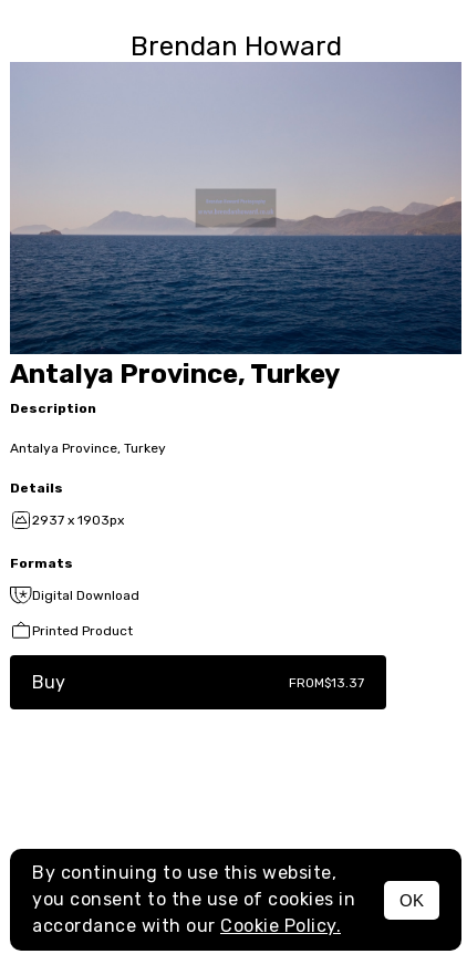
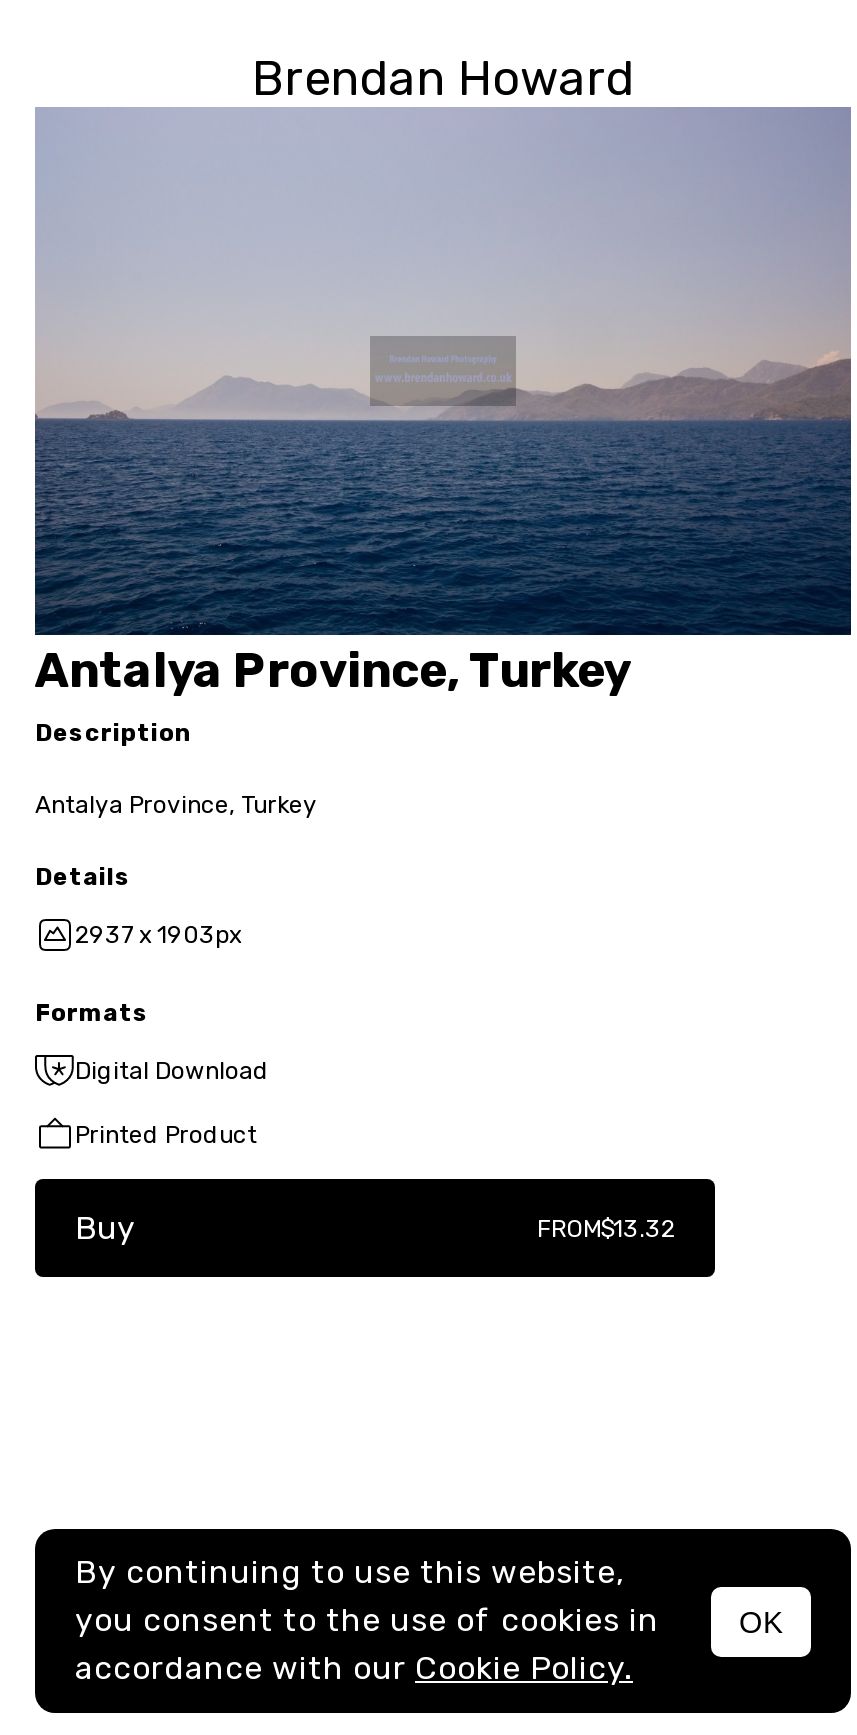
[289,675,364,690] FROM$13.37 -> [537,1215,675,1243] FROM$13.32

